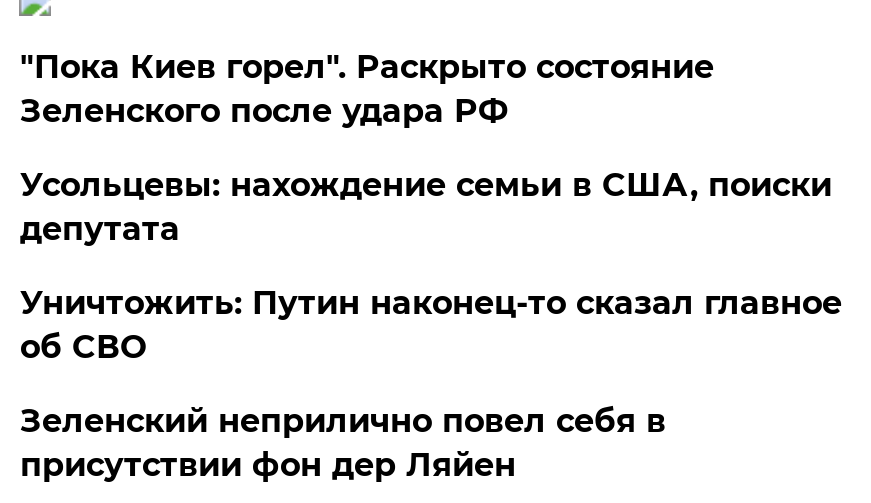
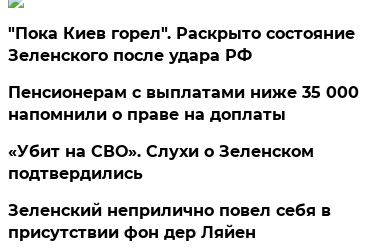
[20,166,832,248] Усольцевы: нахождение семьи в США, поиски | депутата -> [8,83,359,124] Пенсионерам с выплатами ниже 35 000 | напомнили о праве на доплаты
[20,284,842,366] Уничтожить: Путин наконец-то сказал главное | об СВО -> [8,142,314,183] «Убит на СВО». Слухи о Зеленском | подтвердились

